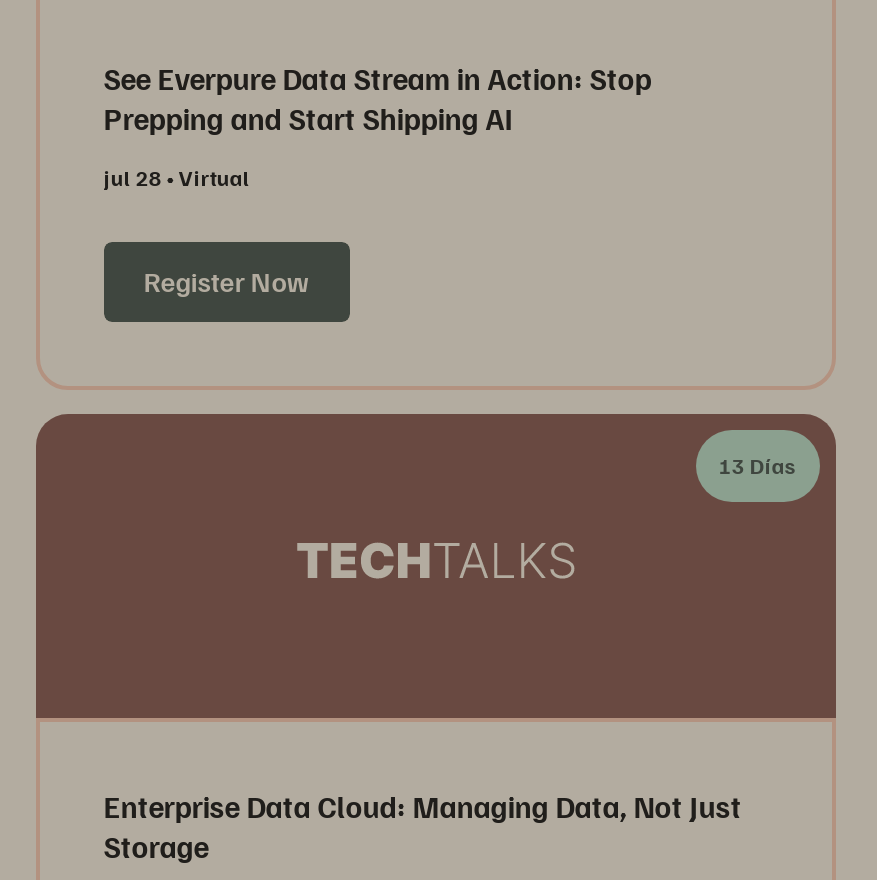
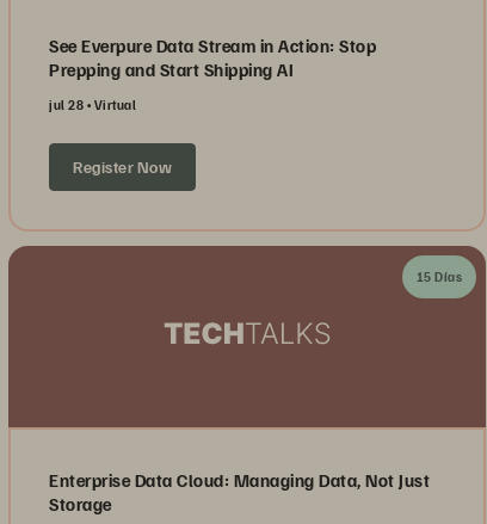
[719,452,796,478] 13 Días -> [416,269,462,284] 15 Días

